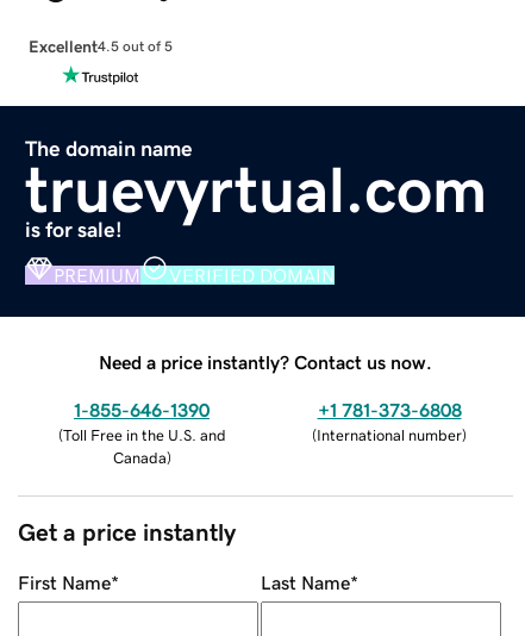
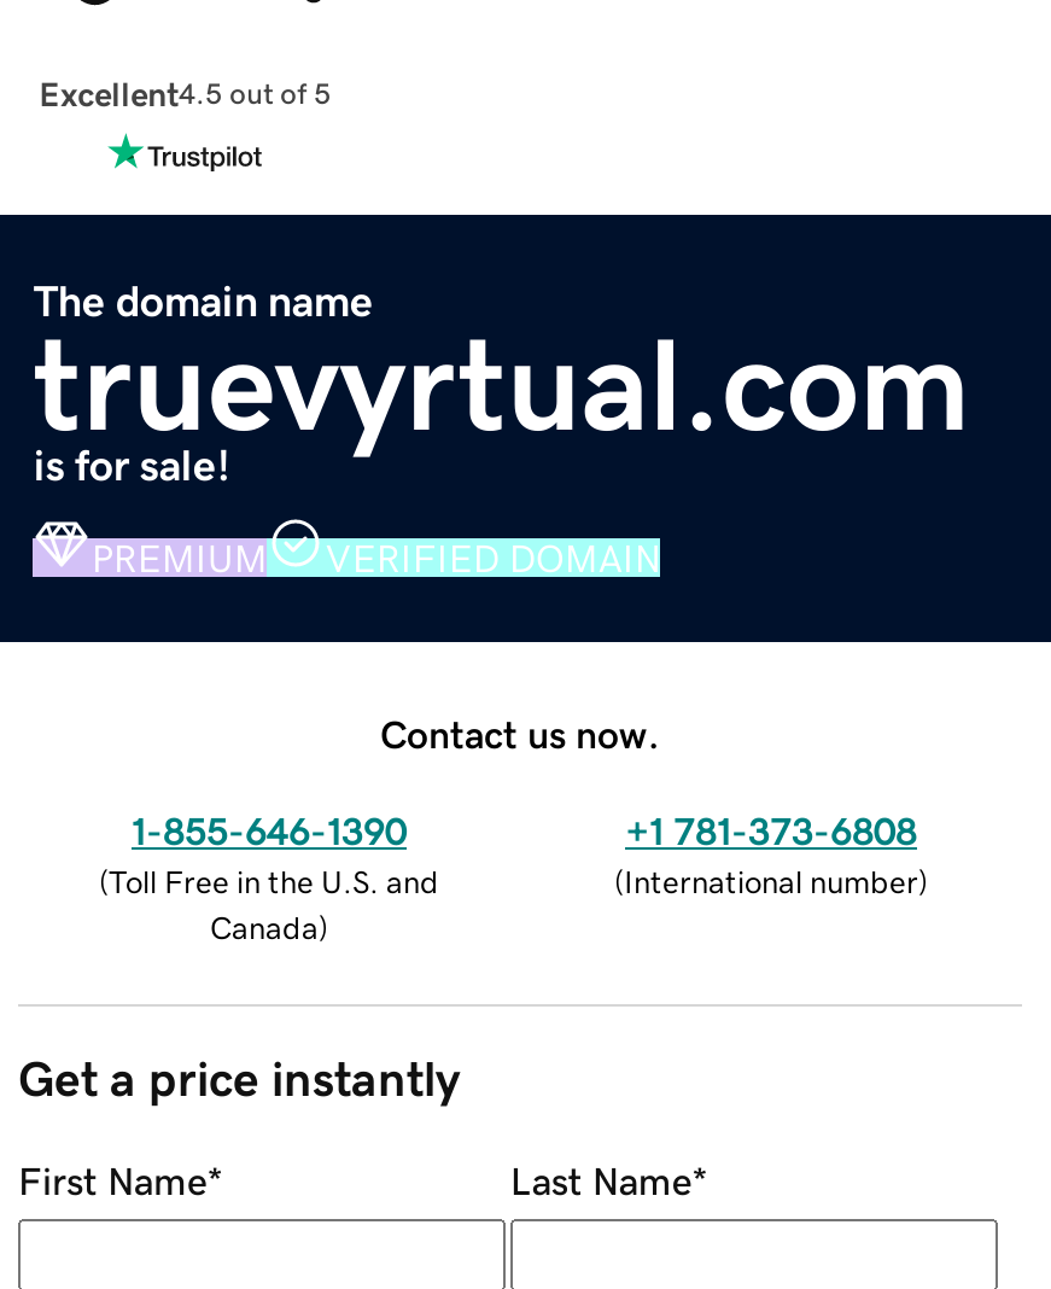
[99,352,432,371] Need a price instantly? Contact us now. -> [380,714,660,752] Contact us now.

